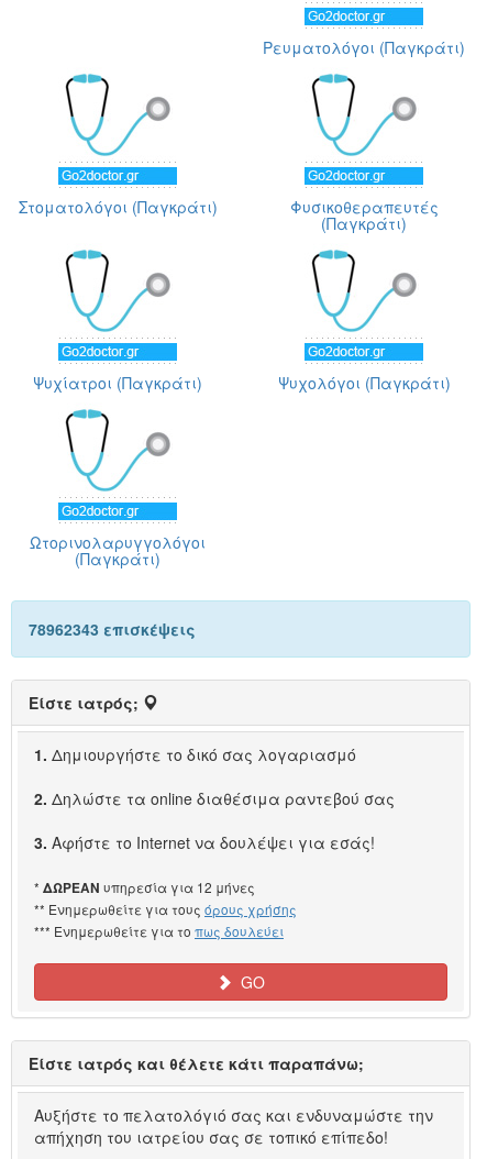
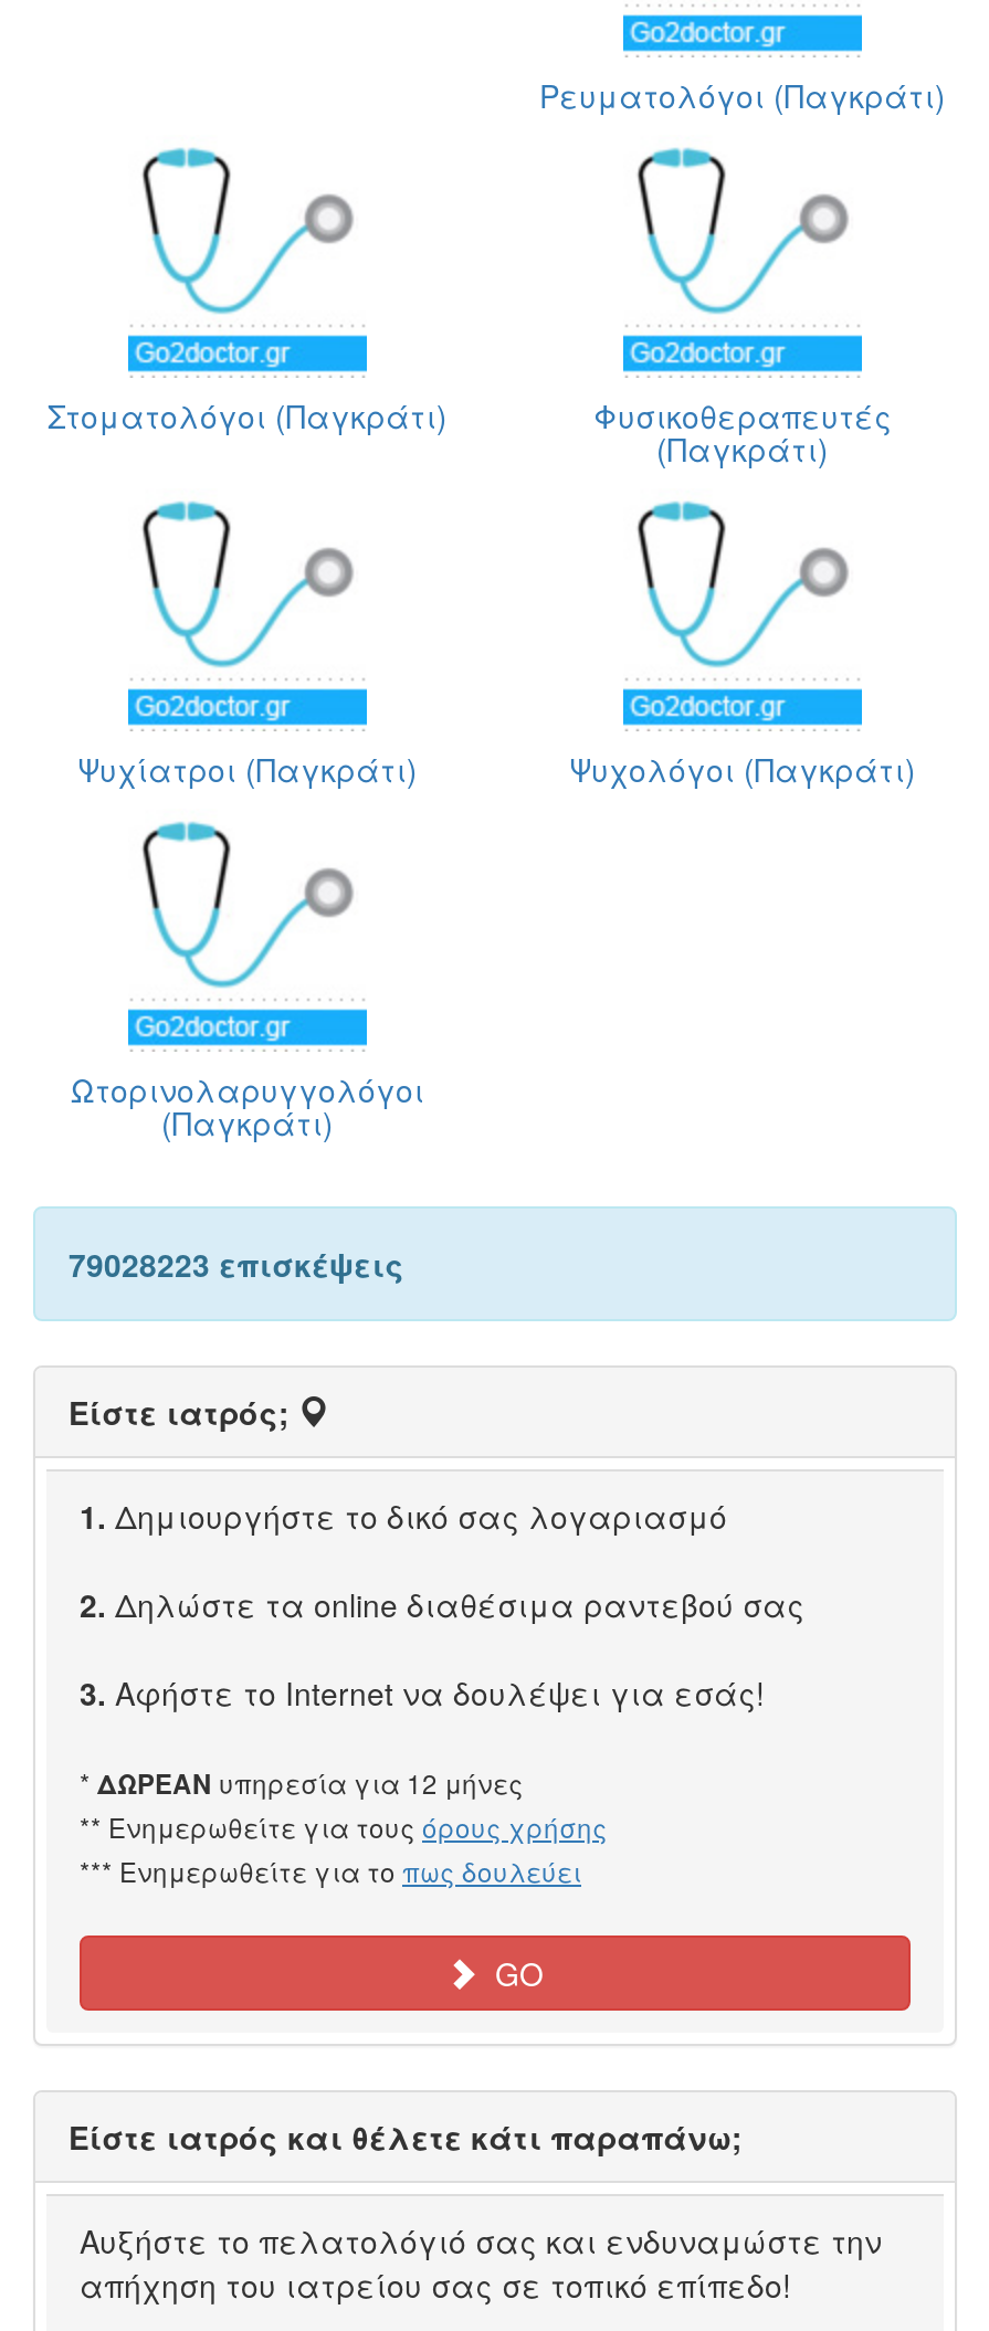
[29,618,196,640] 78962343 επισκέψεις -> [69,1242,404,1286] 79028223 επισκέψεις

